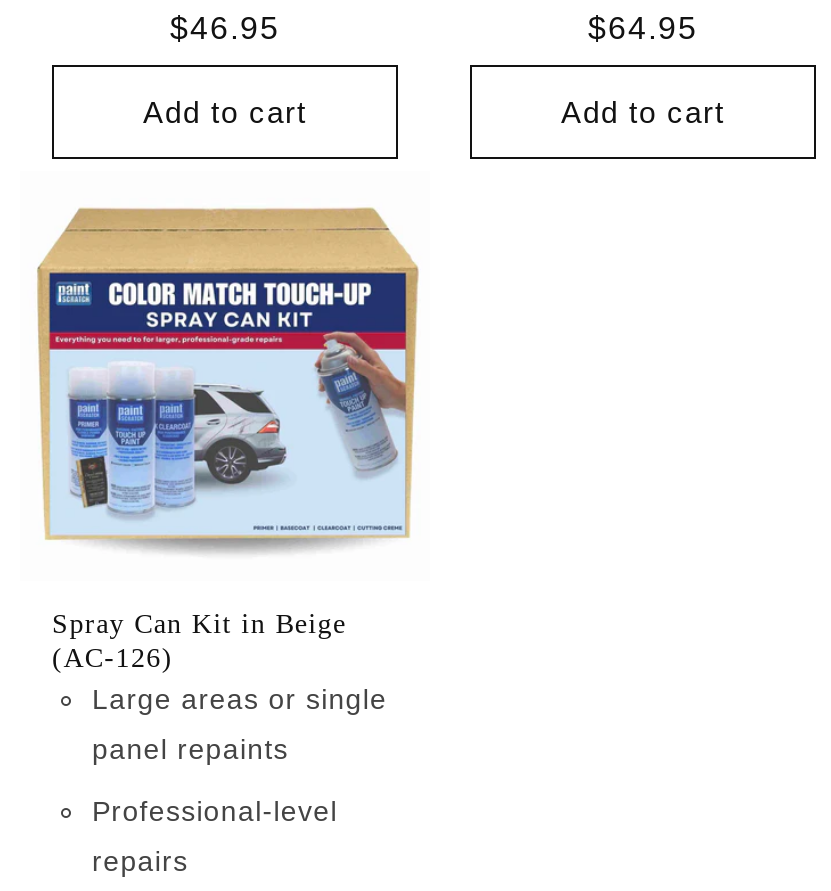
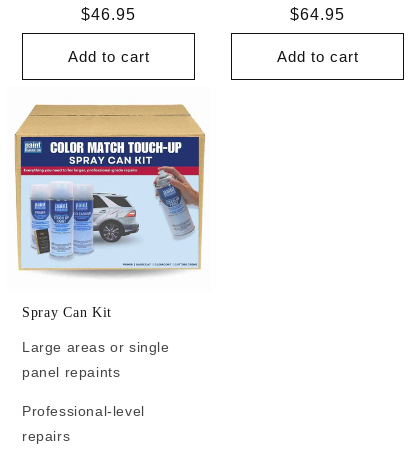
[52,609,346,673] Spray Can Kit in Beige | (AC-126) -> [22,305,112,320] Spray Can Kit

